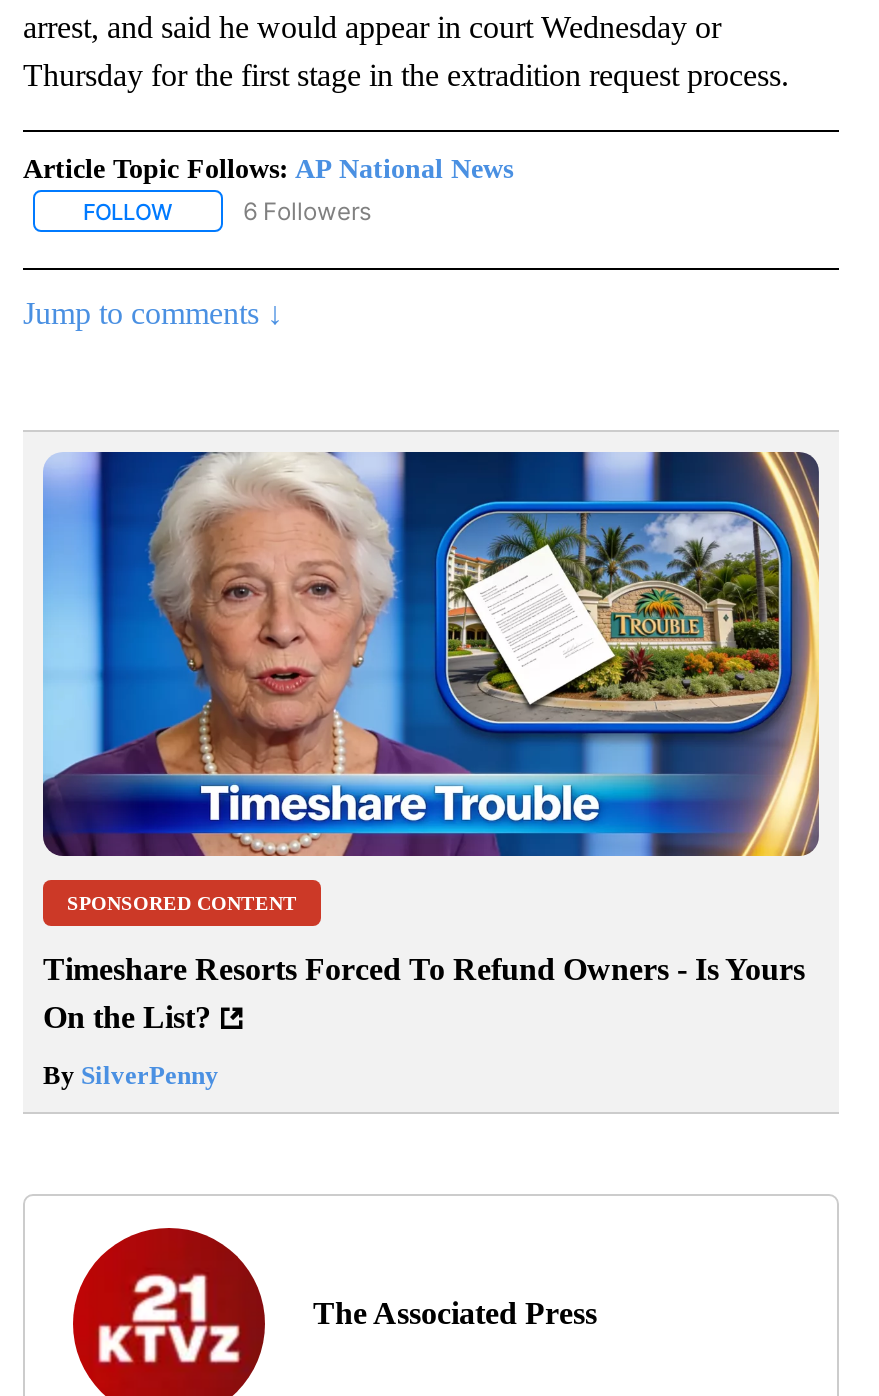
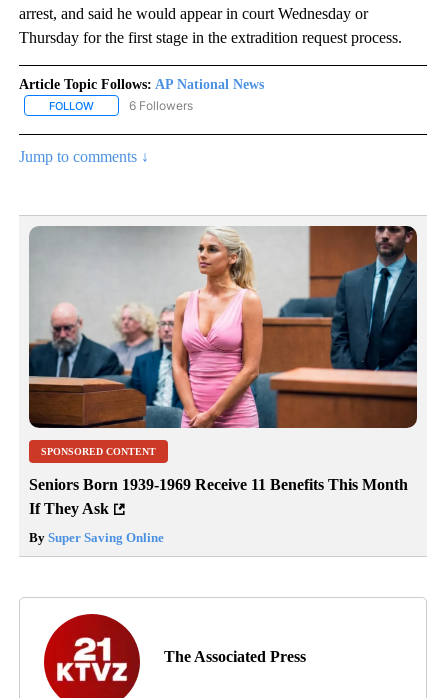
[41,450,821,858] [image] -> [28,225,418,429] [image]
[43,953,805,1035] Timeshare Resorts Forced To Refund Owners - Is Yours | On the List? -> [29,476,408,517] Seniors Born 1939-1969 Receive 11 Benefits This Month | If They Ask
[43,1061,219,1091] By SilverPenny -> [29,530,164,545] By Super Saving Online

